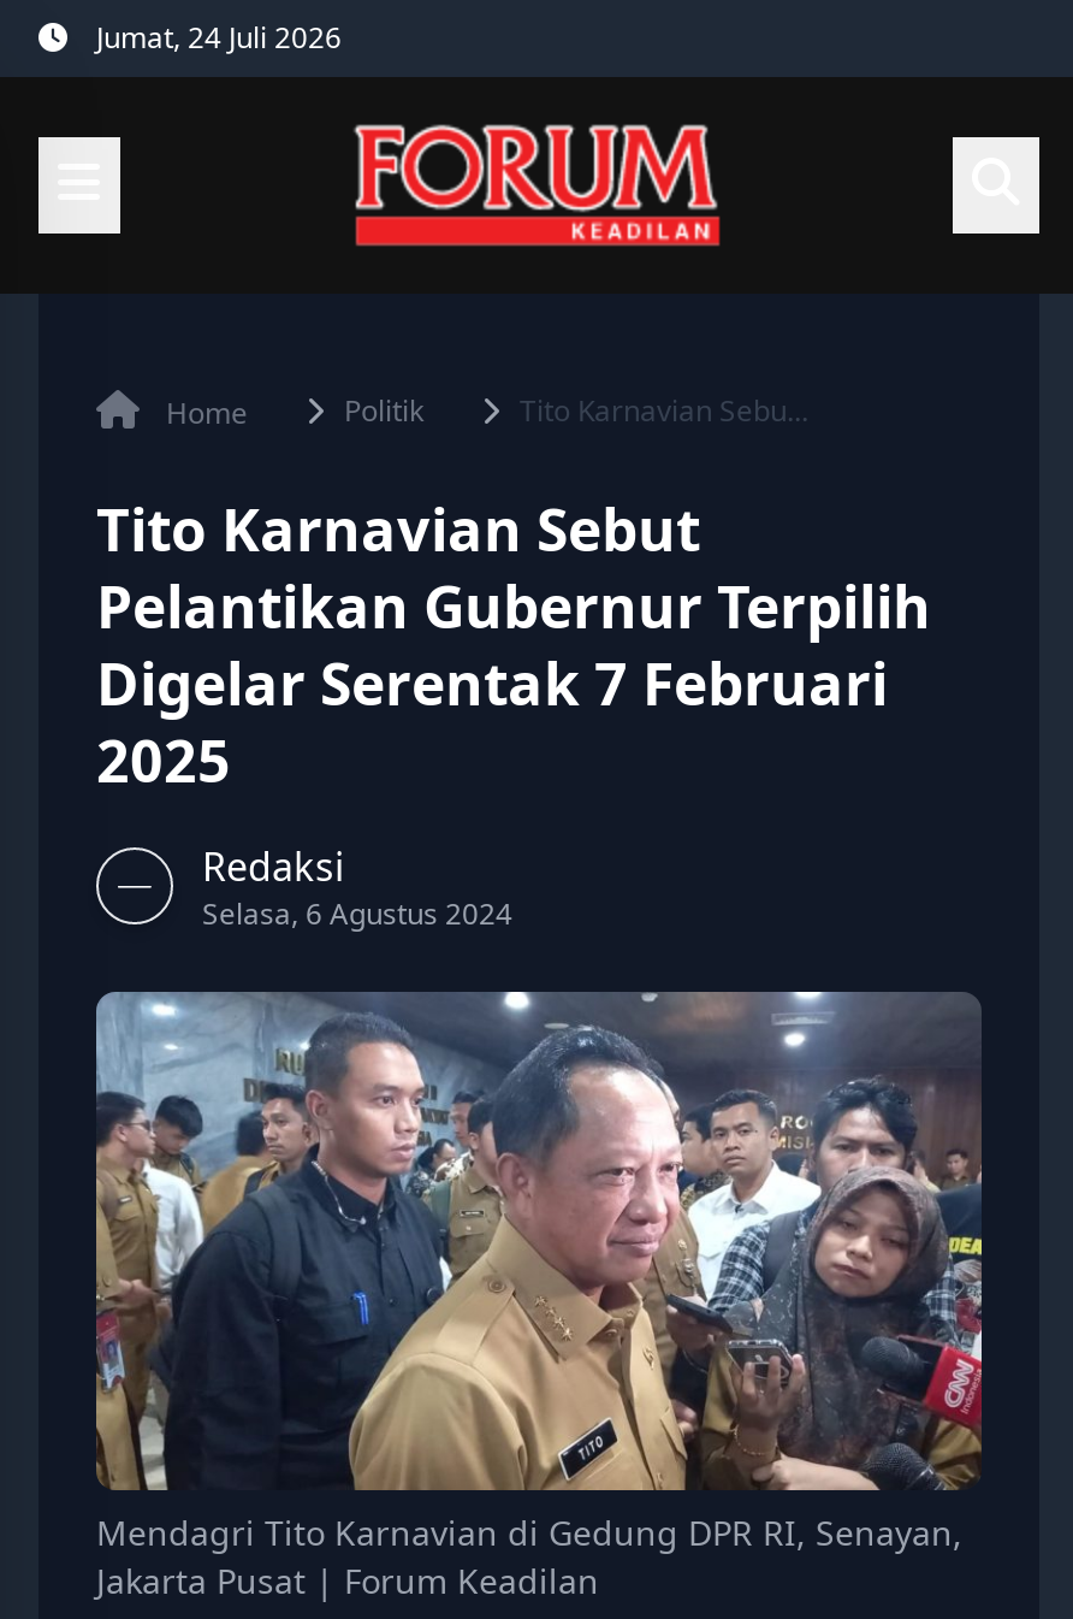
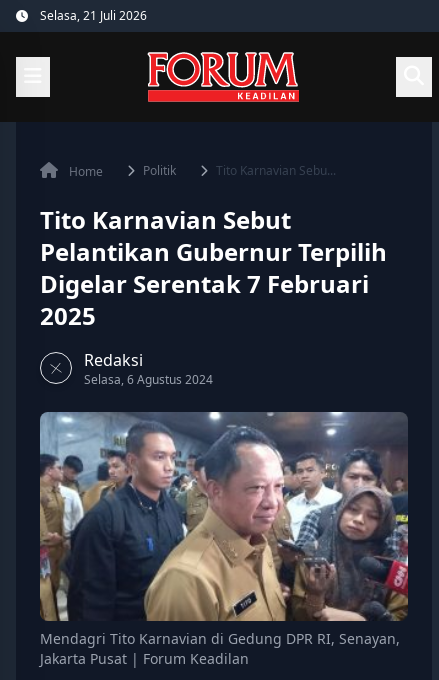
[96,17,342,58] Jumat, 24 Juli 2026 -> [40,7,147,24] Selasa, 21 Juli 2026

